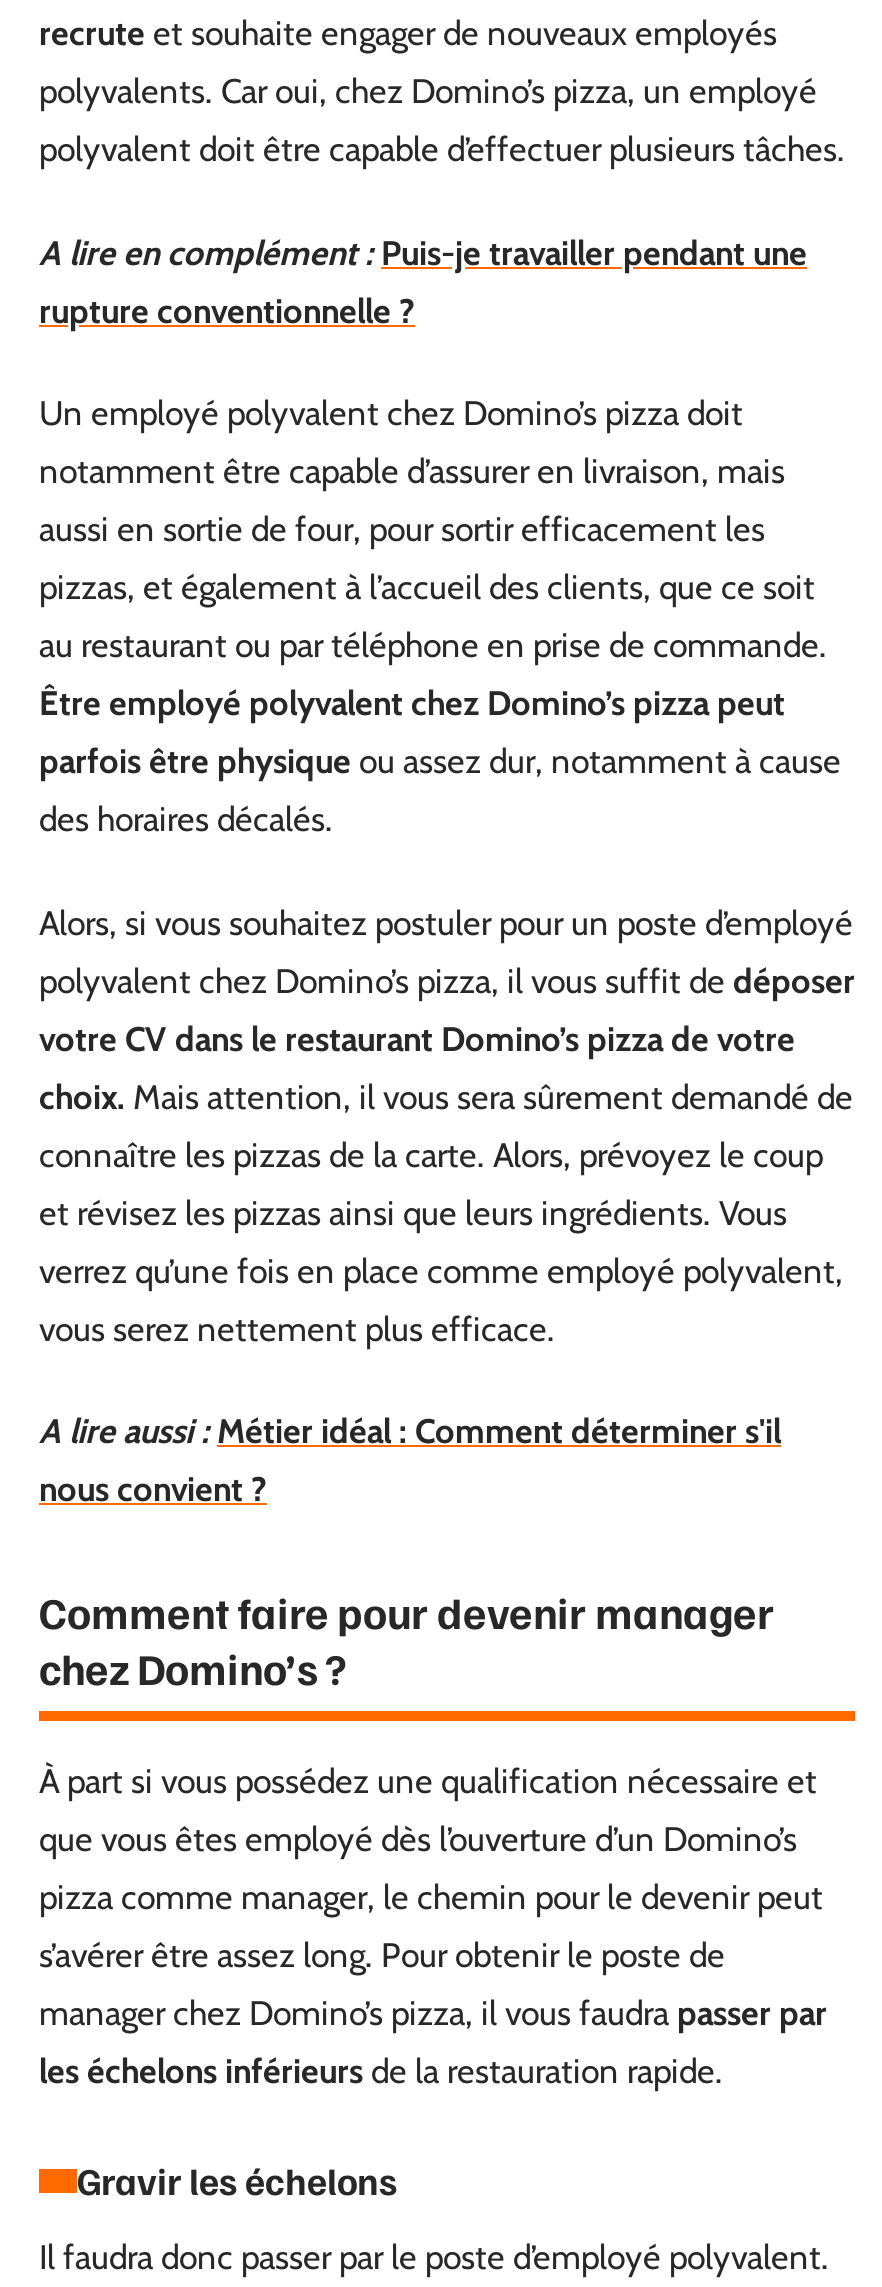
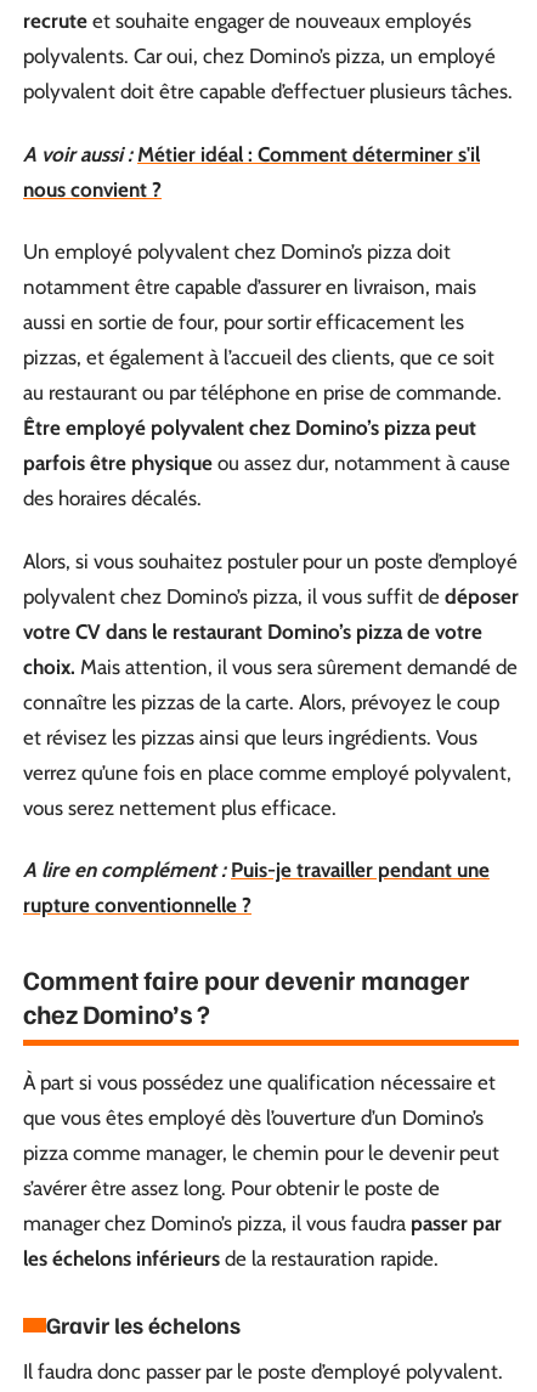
none -> [23,142,480,166] A voir aussi : Métier idéal : Comment déterminer s'il
moved [39,232,807,330] -> [23,858,490,917]: A lire en complément : Puis-je travailler pendant une | rupture conventionnelle ?
[39,1411,781,1451] A lire aussi : Métier idéal : Comment déterminer s'il -> none
moved [39,1469,267,1509] -> [23,177,162,201]: nous convient ?

